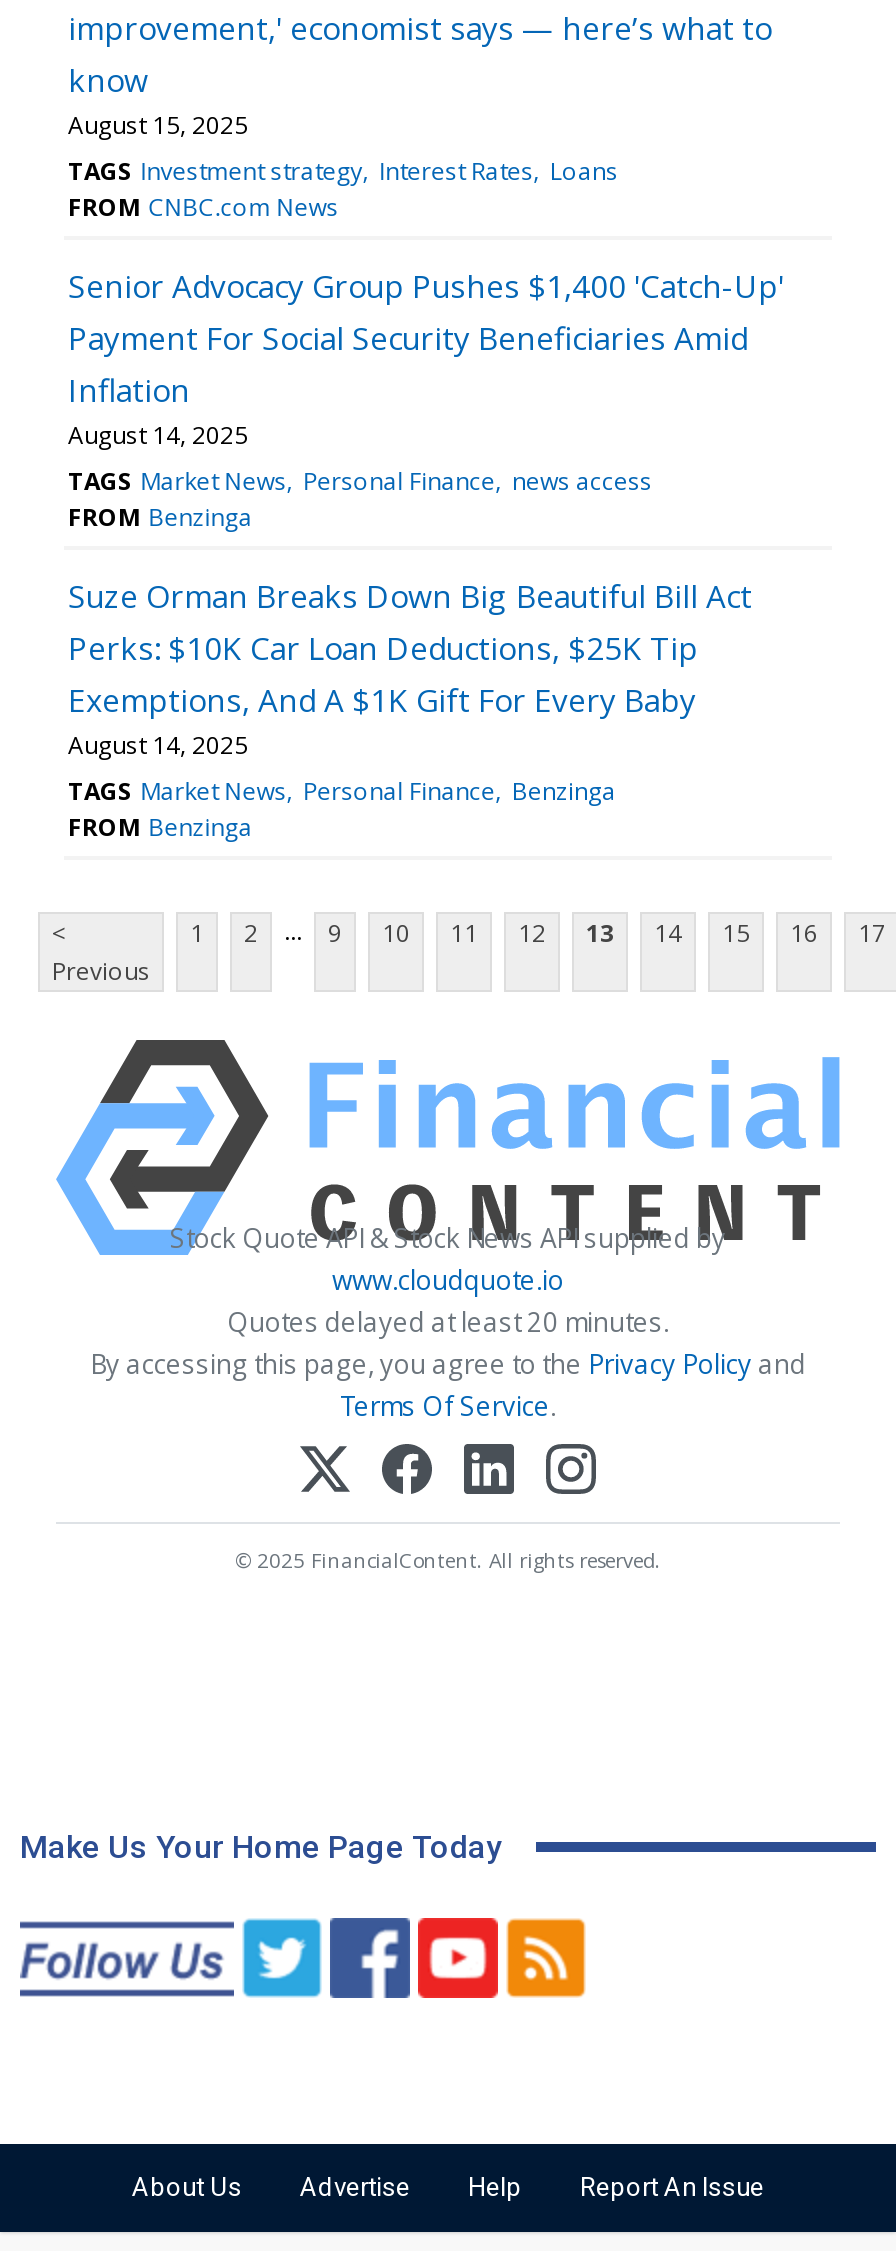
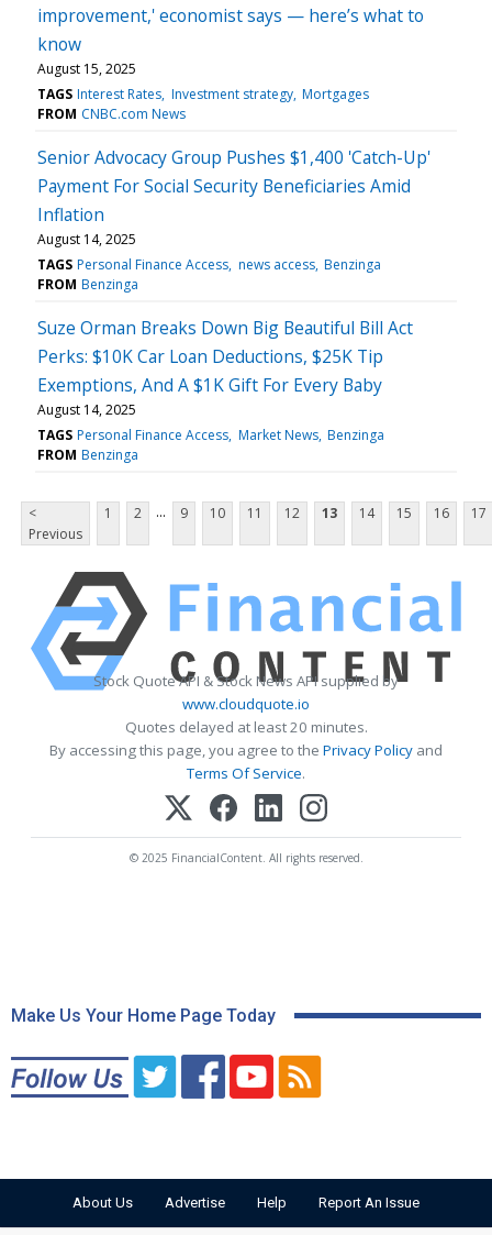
[68,154,618,188] TAGS Investment strategy Interest Rates Loans -> [37,84,369,103] TAGS Interest Rates Investment strategy Mortgages
[68,464,652,498] TAGS Market News Personal Finance news access -> [37,255,381,274] TAGS Personal Finance Access news access Benzinga
[68,774,616,808] TAGS Market News Personal Finance Benzinga -> [37,425,384,444] TAGS Personal Finance Access Market News Benzinga

